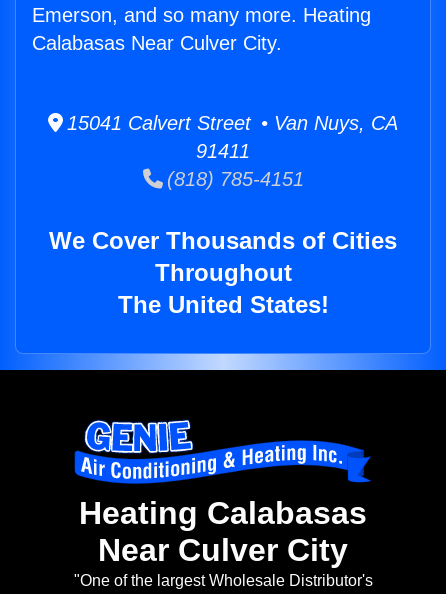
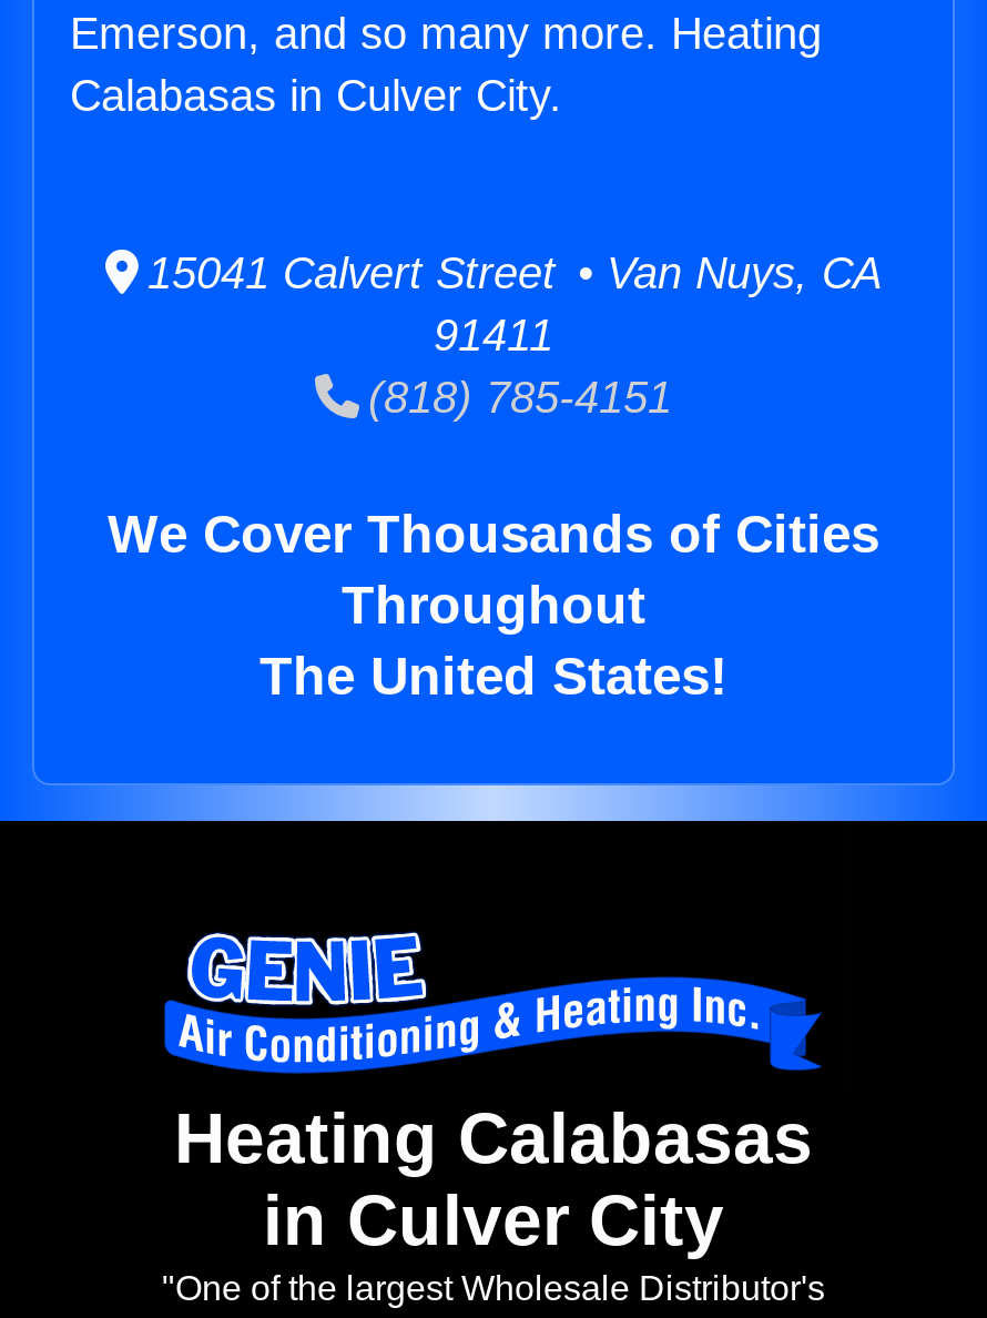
[32,32,282,54] Calabasas Near Culver City. -> [70,71,562,120] Calabasas in Culver City.
[98,532,348,568] Near Culver City -> [263,1181,724,1261] in Culver City

